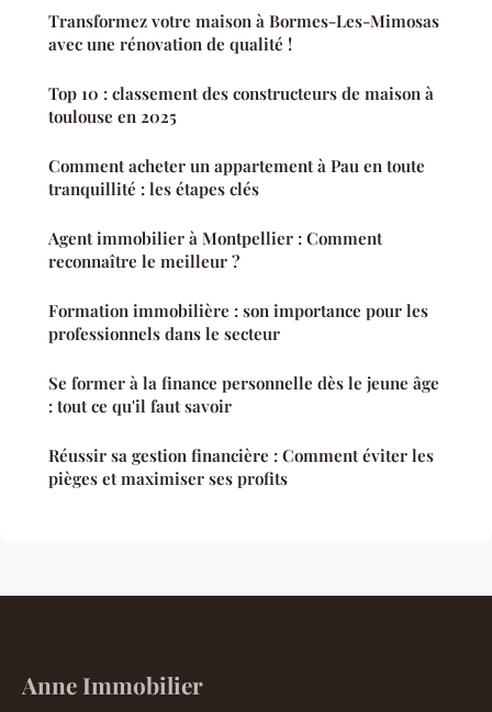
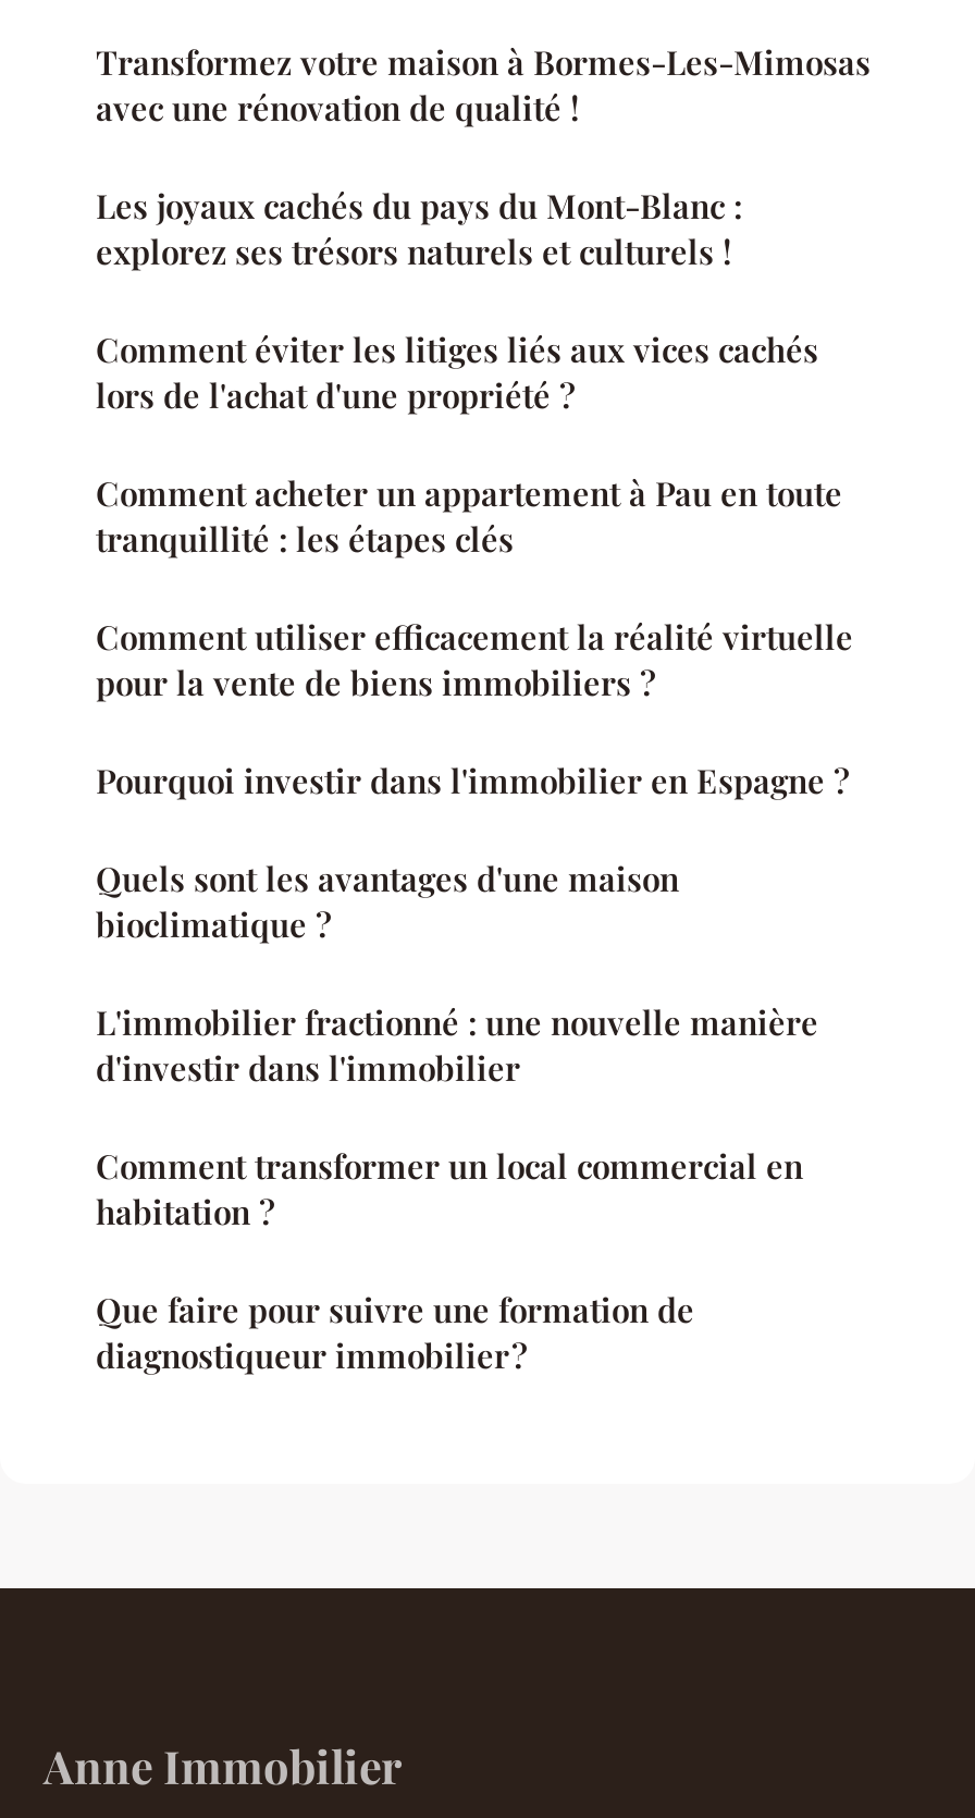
[48,82,434,127] Top 10 : classement des constructeurs de maison à | toulouse en 2025 -> [96,184,818,417] Les joyaux cachés du pays du Mont-Blanc : | explorez ses trésors naturels et culturels ! | Comment éviter les litiges liés aux vices cachés | lors de l'achat d'une propriété ?
[48,227,439,490] Agent immobilier à Montpellier : Comment | reconnaître le meilleur ? | Formation immobilière : son importance pour les | professionnels dans le secteur | Se former à la finance personnelle dès le jeune âge | : tout ce qu'il faut savoir | Réussir sa gestion financière : Comment éviter les | pièges et maximiser ses profits -> [96,616,853,1378] Comment utiliser efficacement la réalité virtuelle | pour la vente de biens immobiliers ? | Pourquoi investir dans l'immobilier en Espagne ? | Quels sont les avantages d'une maison | bioclimatique ? | L'immobilier fractionné : une nouvelle manière | d'investir dans l'immobilier | Comment transformer un local commercial en | habitation ? | Que faire pour suivre une formation de | diagnostiqueur immobilier ?

